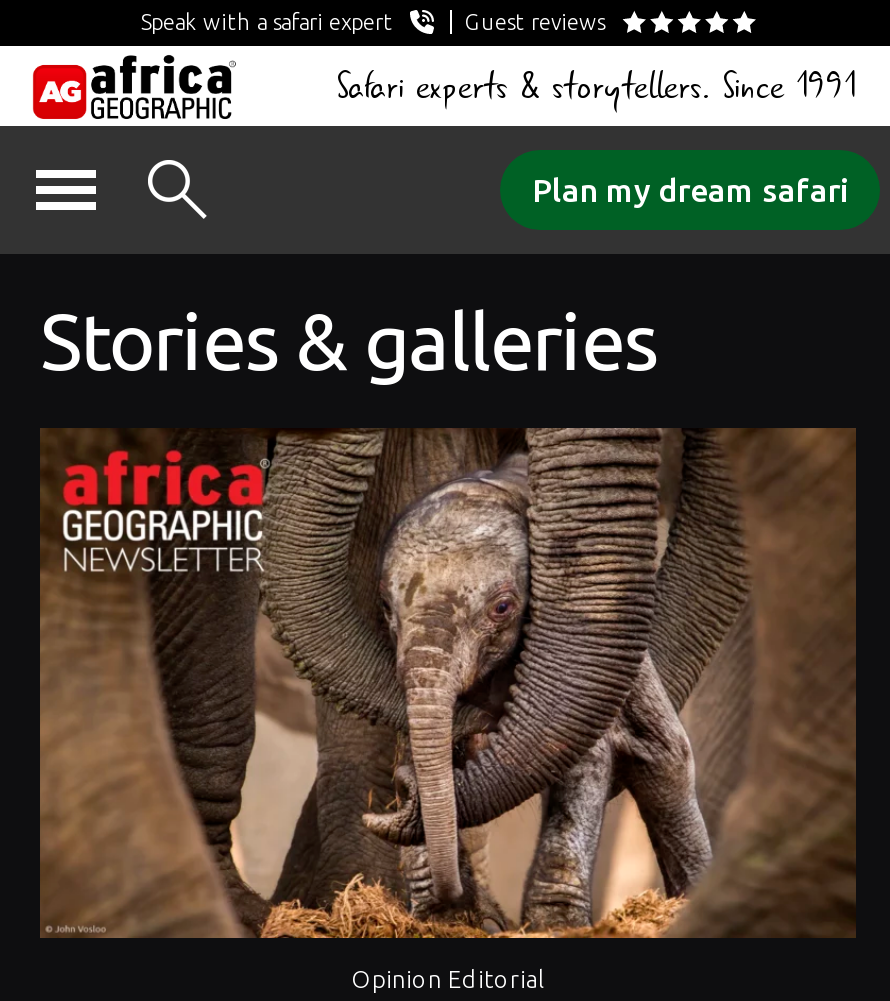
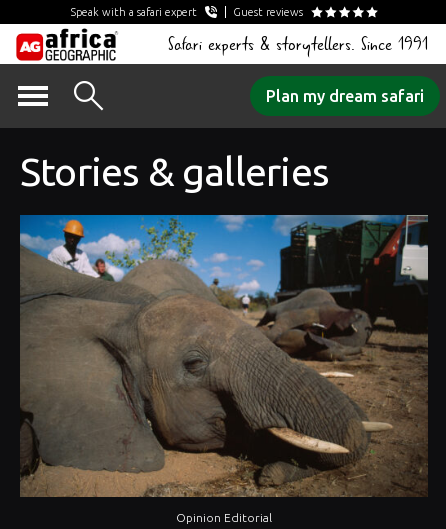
[40,428,856,940] [image] -> [19,214,429,497] [image]

